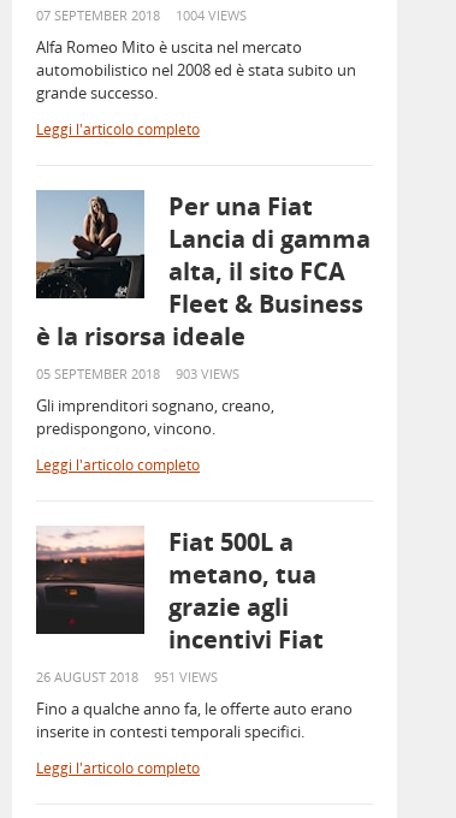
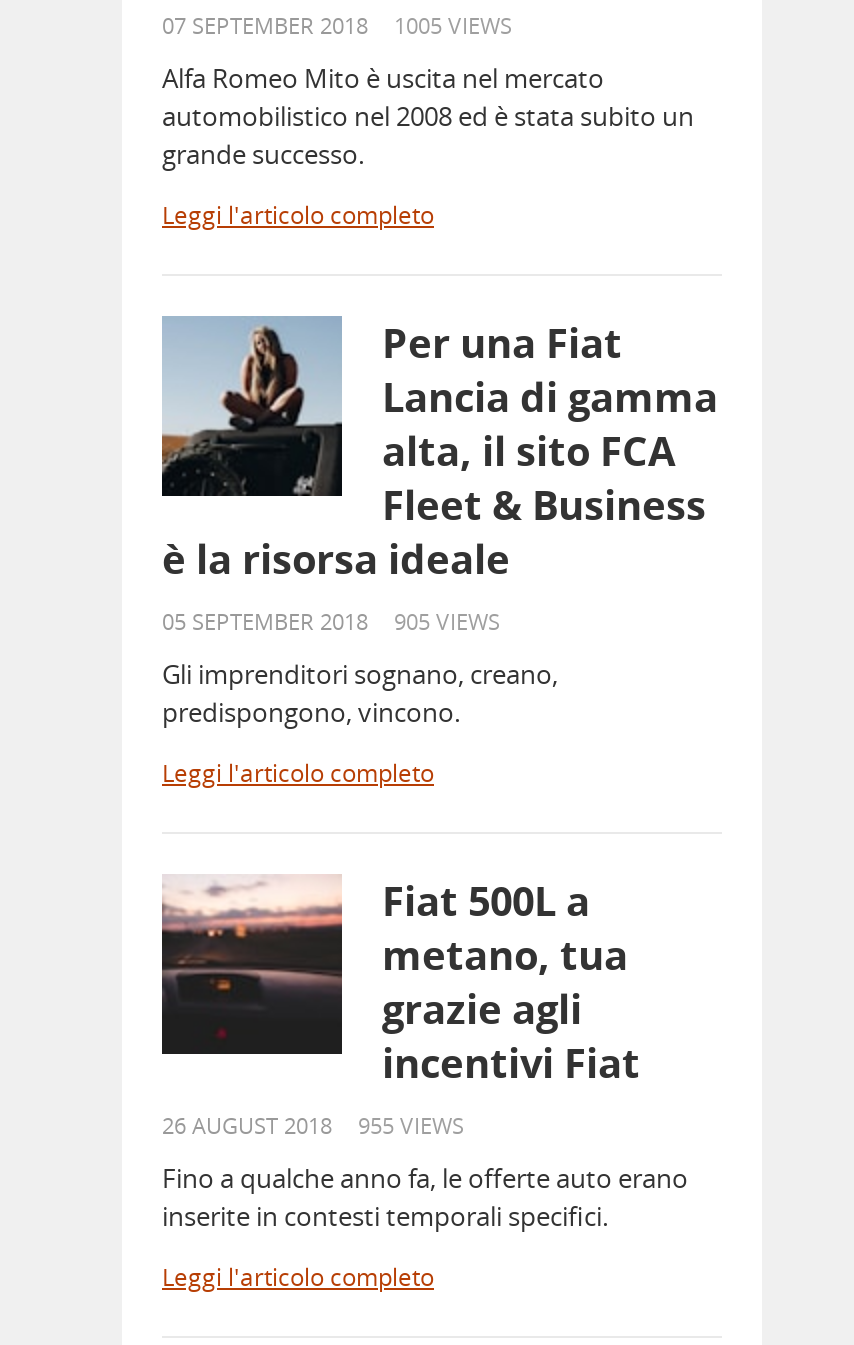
[36,6,247,24] 07 SEPTEMBER 2018 1004 VIEWS -> [162,10,512,40] 07 SEPTEMBER 2018 1005 VIEWS
[36,364,239,382] 05 SEPTEMBER 2018 903 VIEWS -> [162,606,500,636] 05 SEPTEMBER 2018 905 VIEWS
[36,668,218,686] 26 AUGUST 2018 951 VIEWS -> [162,1110,464,1140] 26 AUGUST 2018 955 VIEWS

